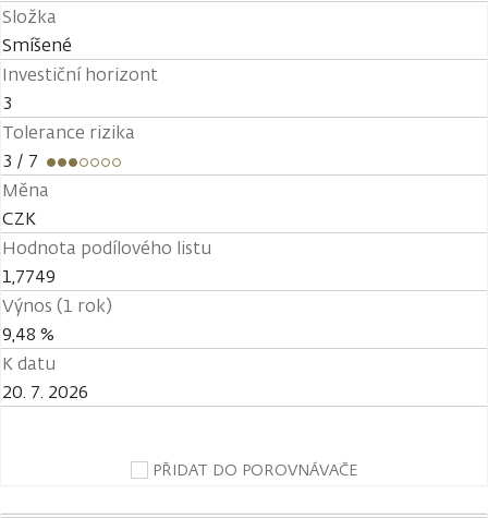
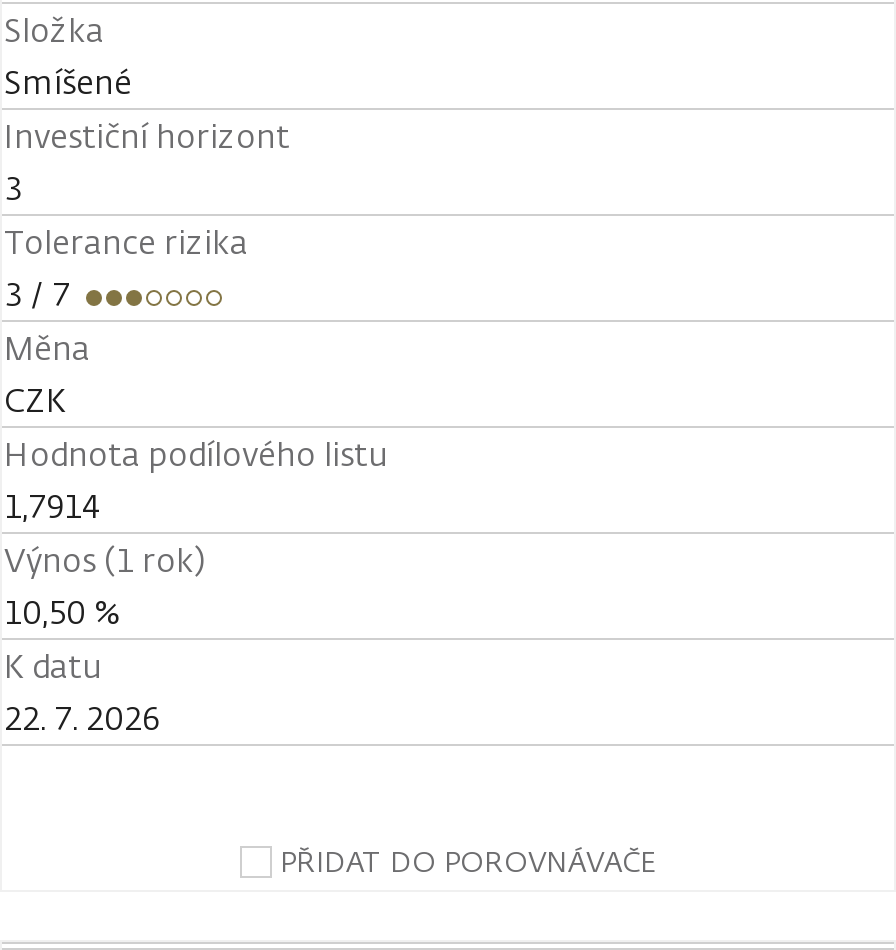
[2,264,56,288] 1,7749 -> [4,484,102,528] 1,7914
[2,322,54,346] 9,48 % -> [4,590,120,634] 10,50 %
[2,380,88,403] 20. 7. 2026 -> [4,696,160,740] 22. 7. 2026

